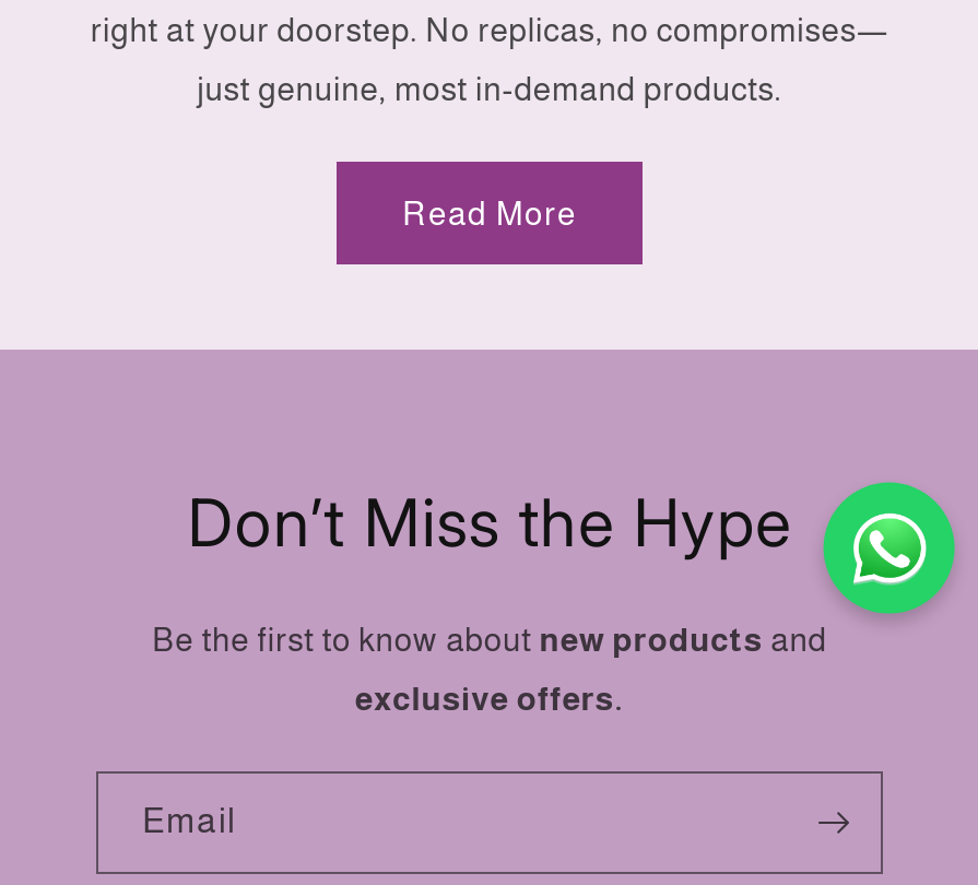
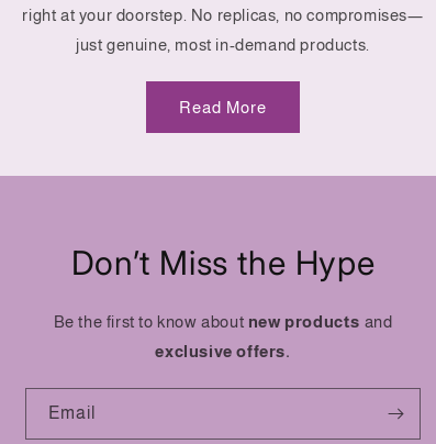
[820,481,957,621] [image] -> none

